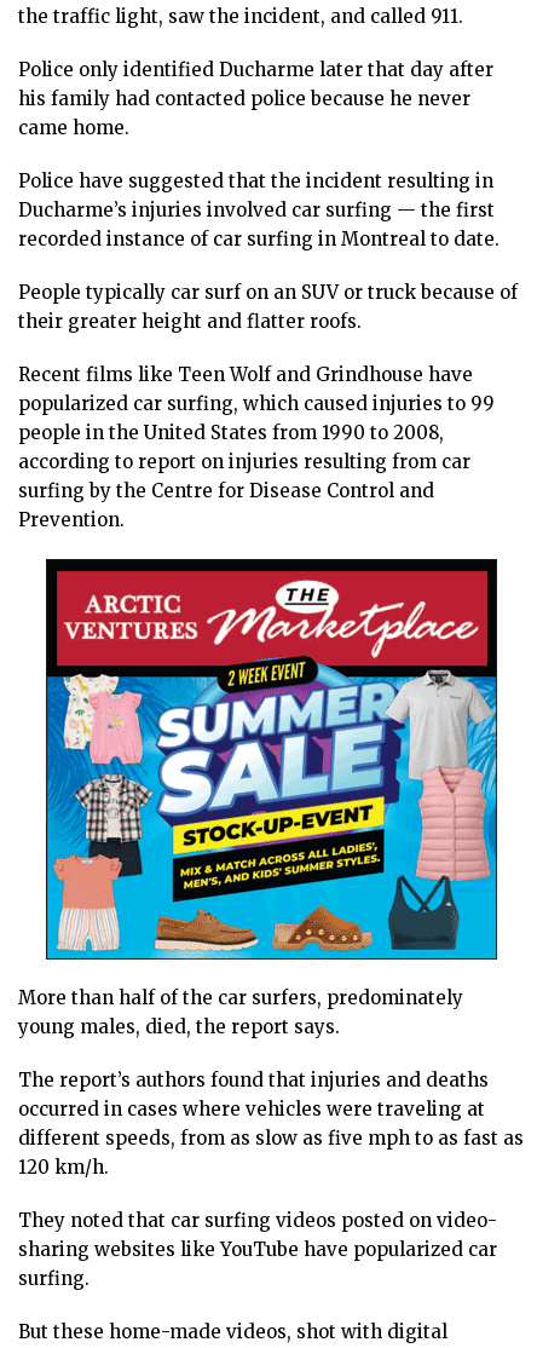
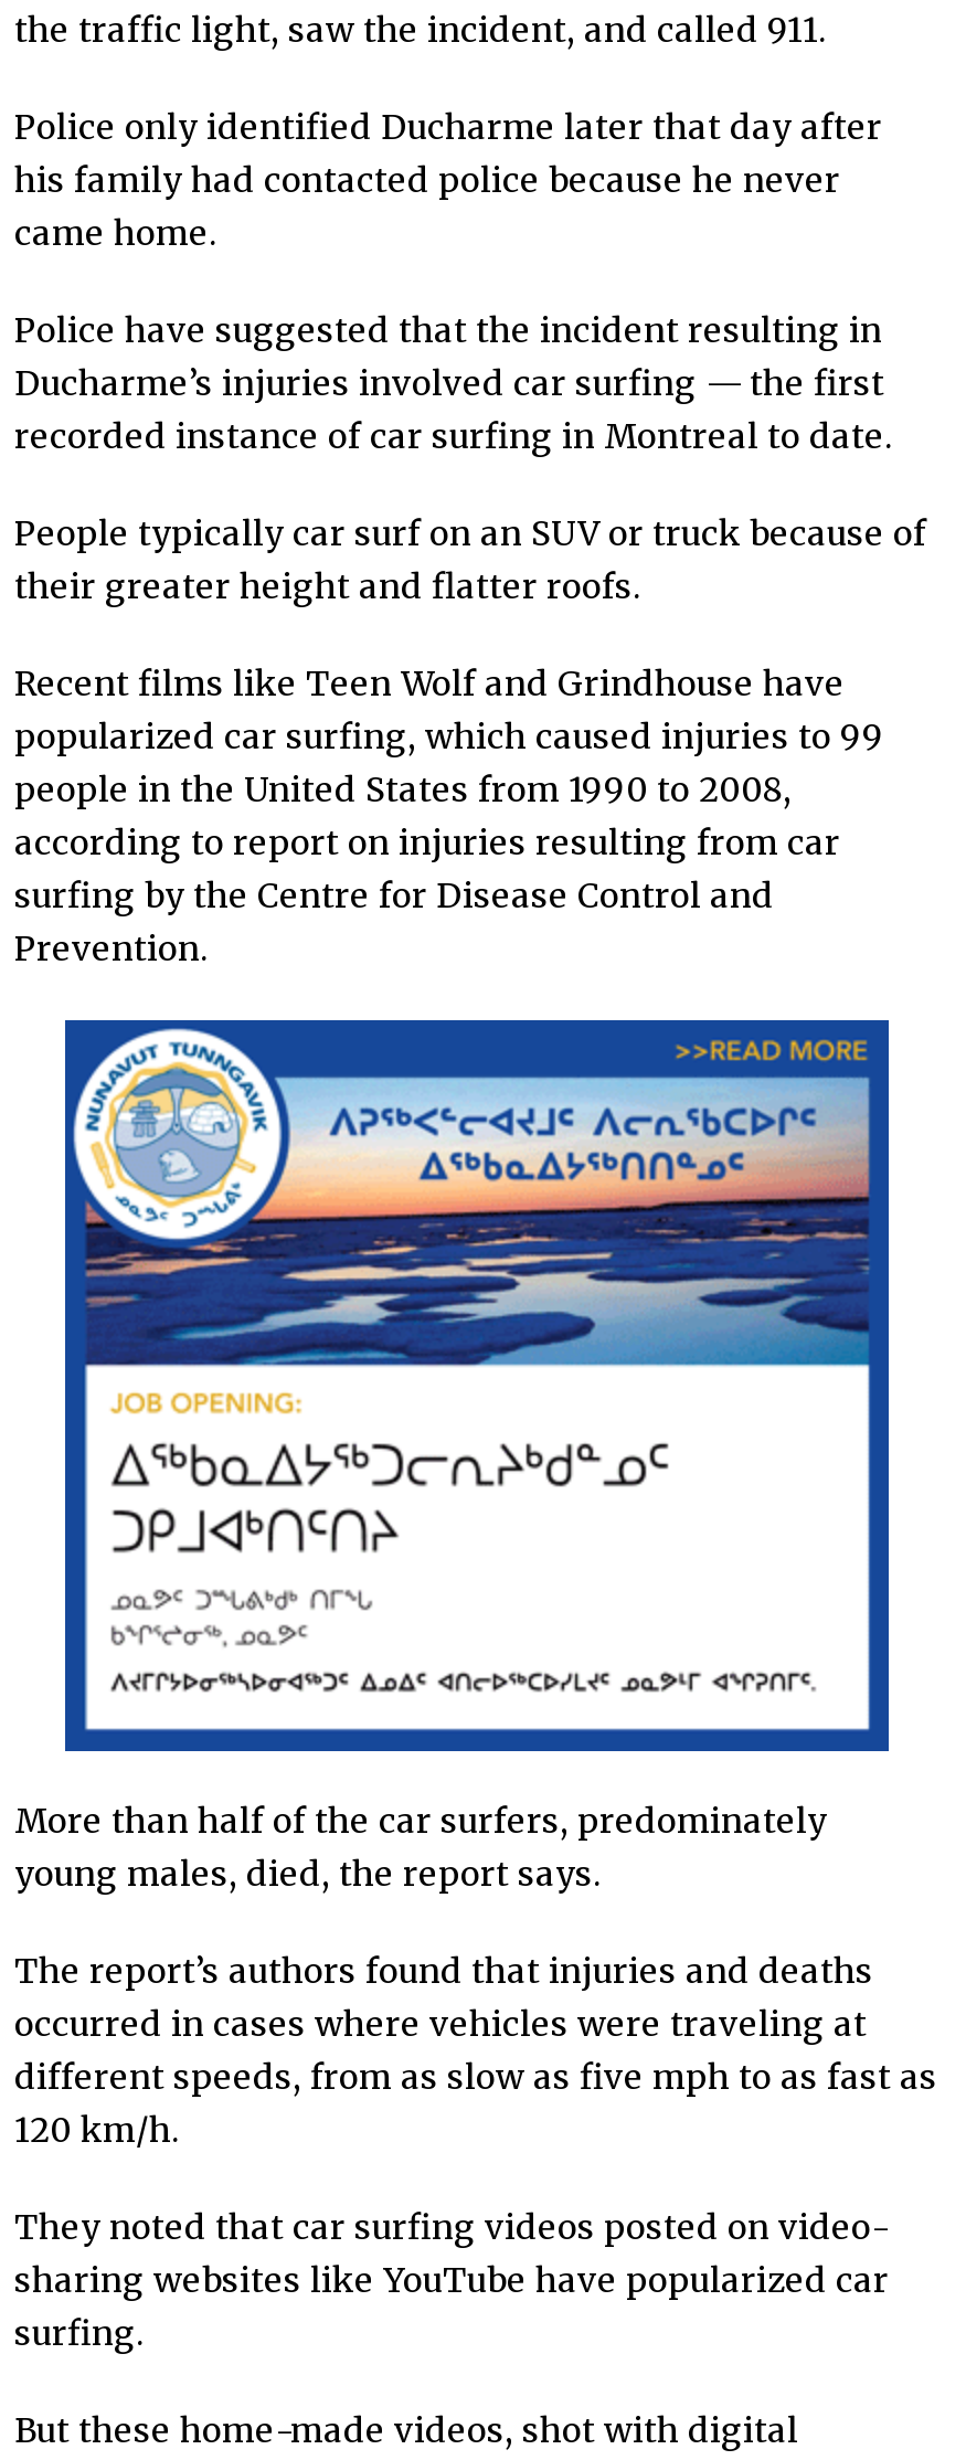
[45,558,498,960] [image] -> [63,1018,891,1751] [image]

